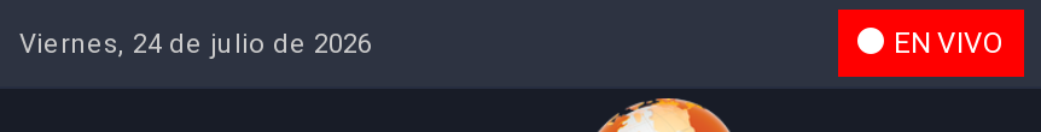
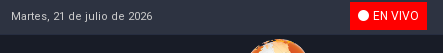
[19,28,372,59] Viernes, 24 de julio de 2026 -> [11,9,152,22] Martes, 21 de julio de 2026

